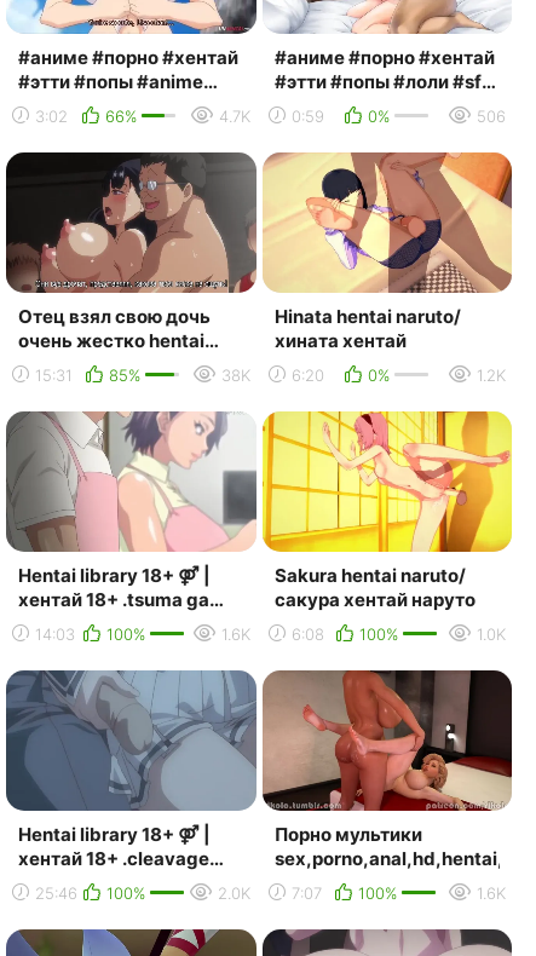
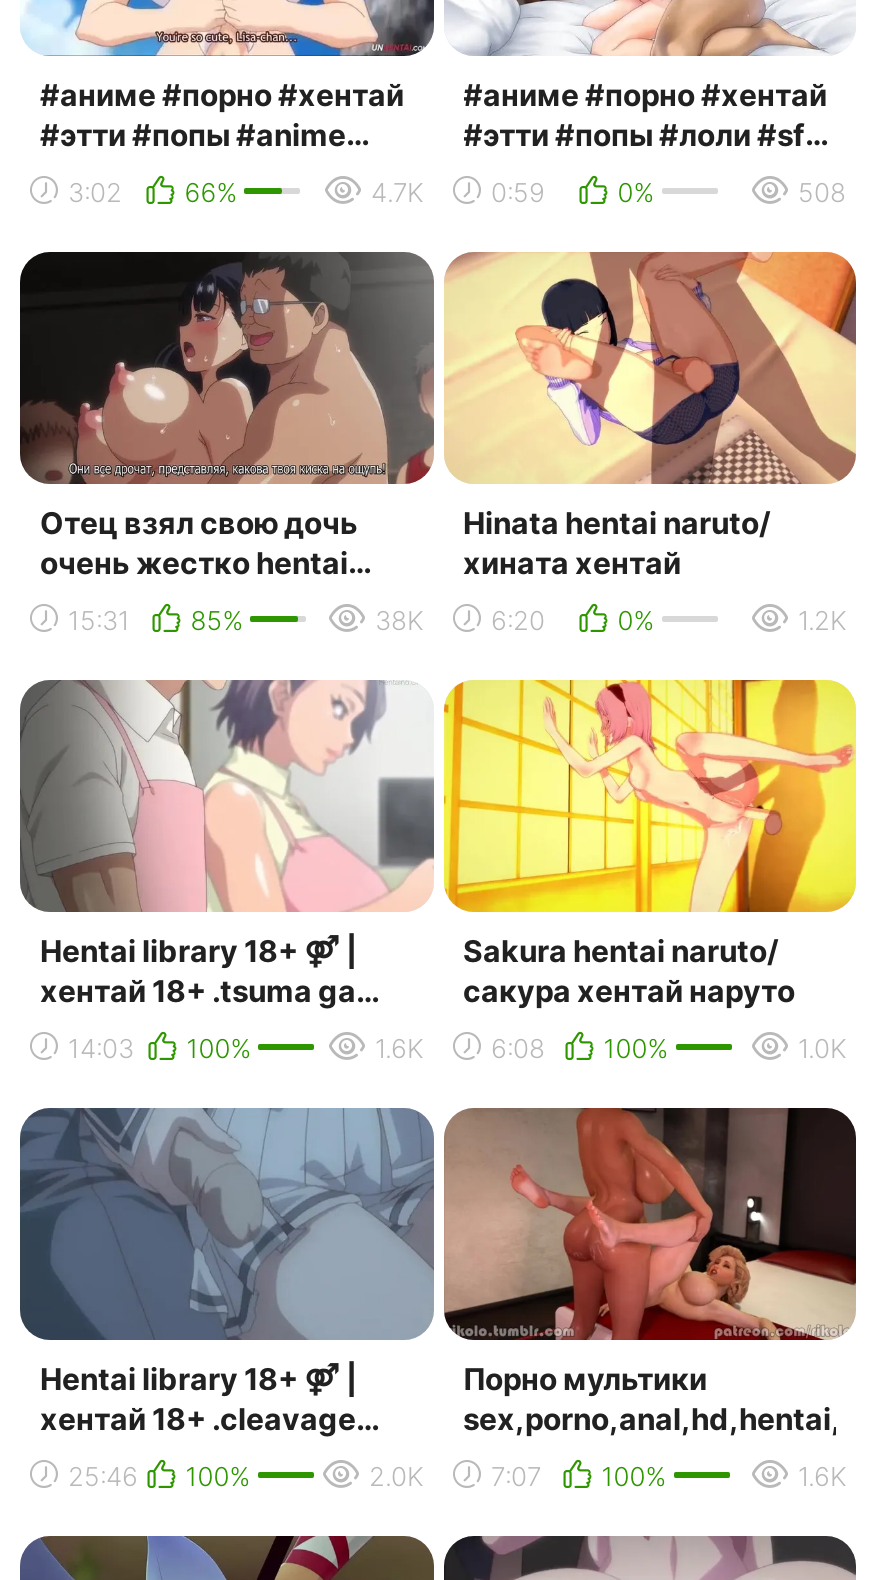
[477,106,506,125] 506 -> [798,175,846,207] 508

